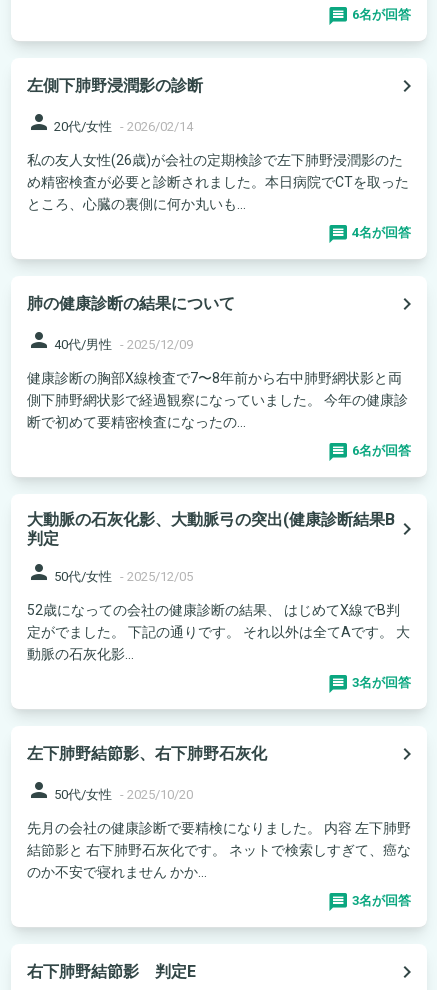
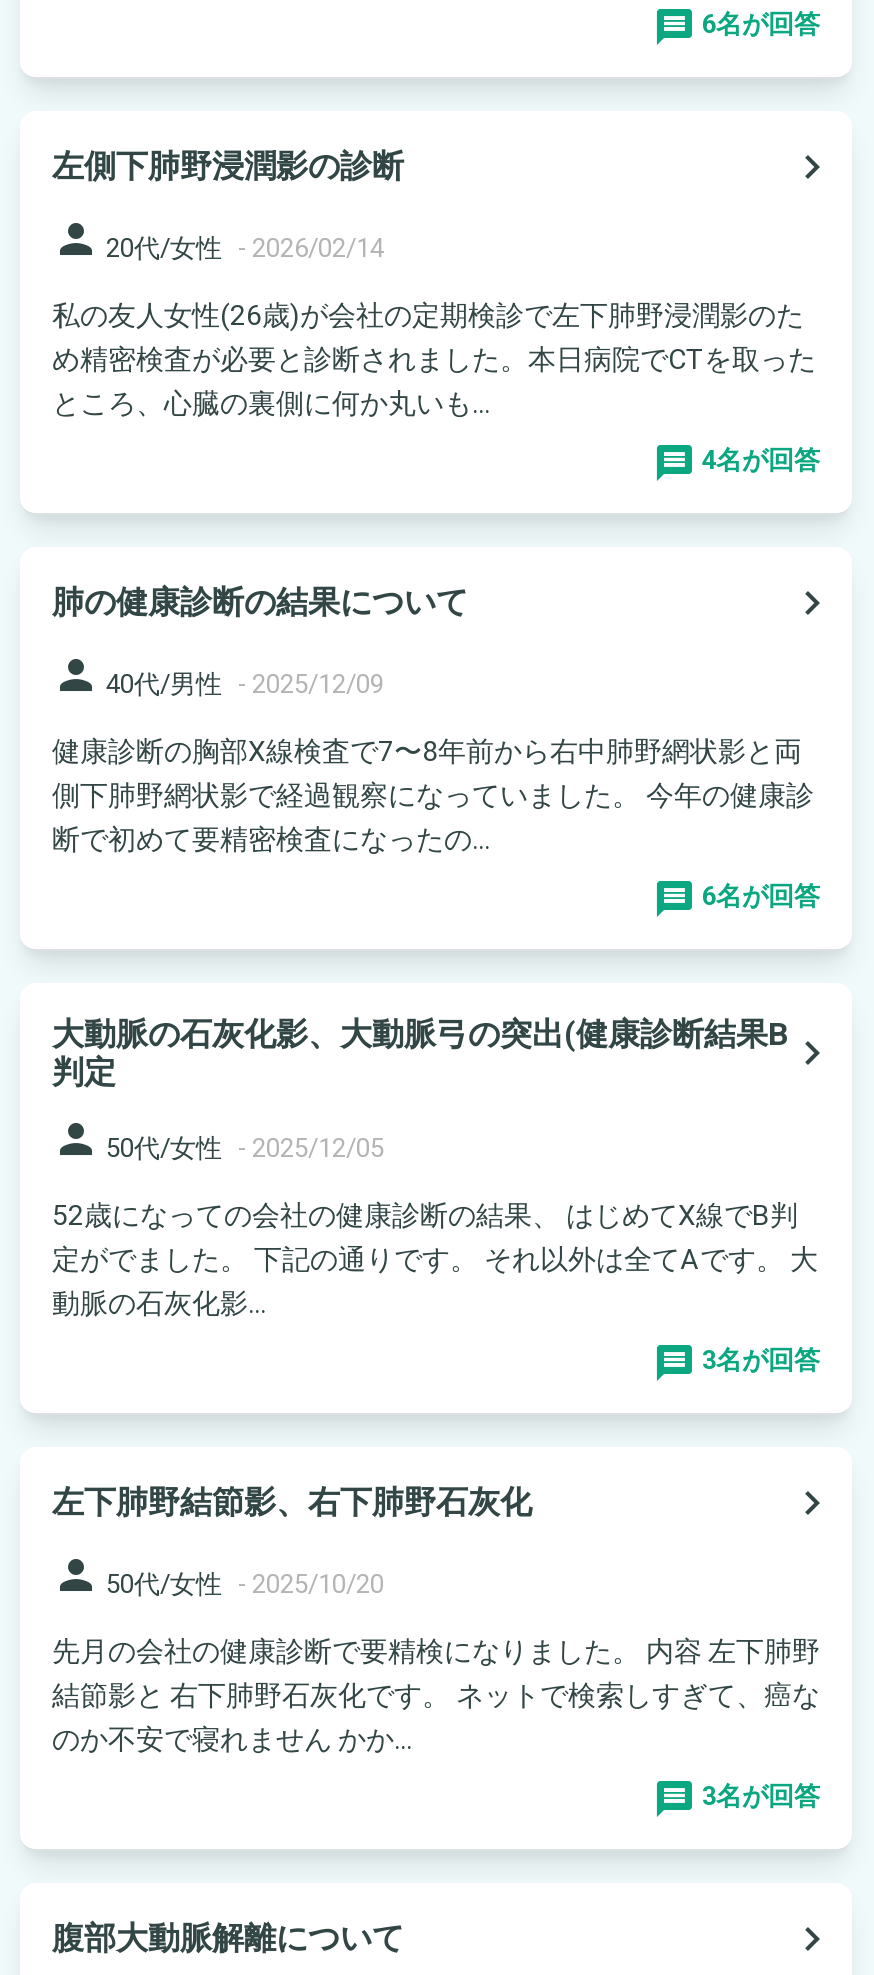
[27,962,196,981] 右下肺野結節影 判定E -> [52,1919,404,1957] 腹部大動脈解離について

